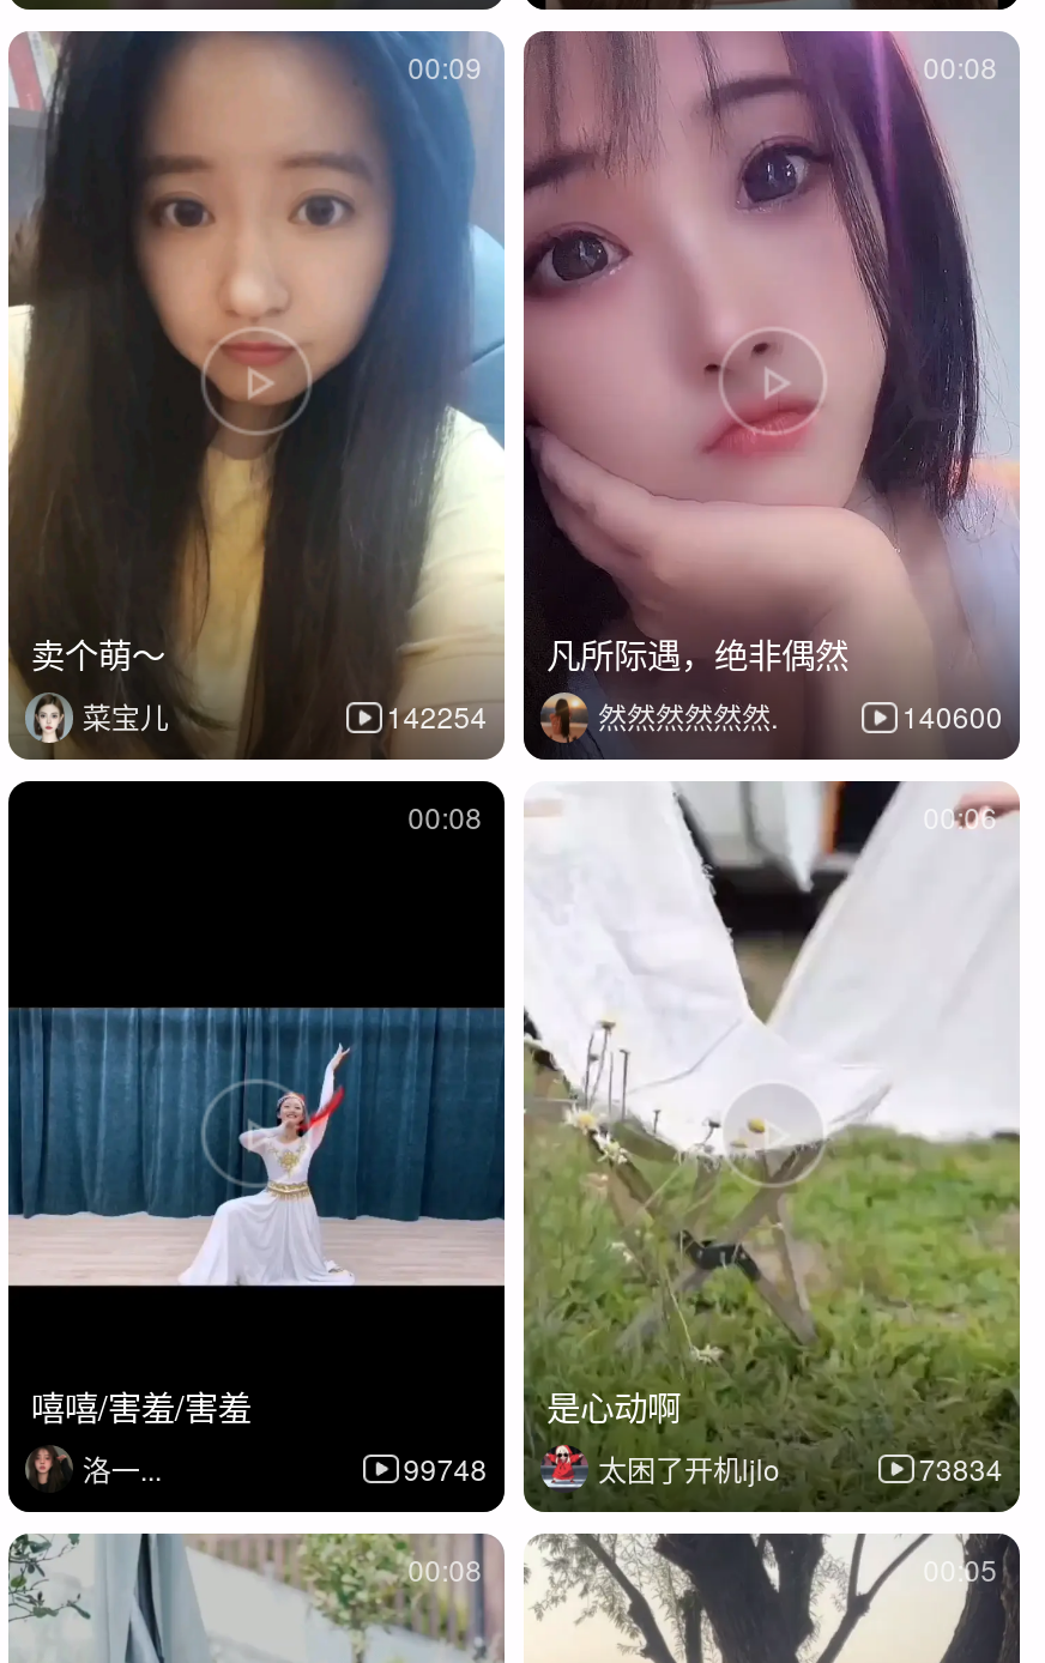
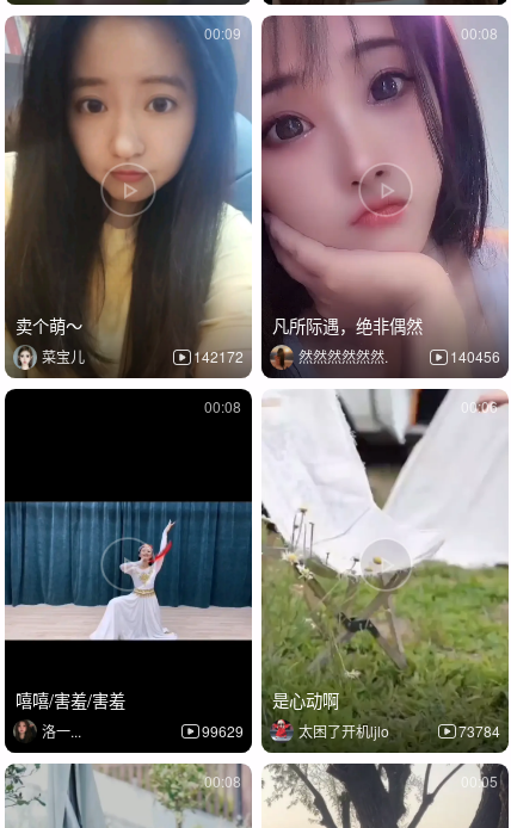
[387,696,487,737] 142254 -> [193,347,243,367] 142172
[902,696,1003,737] 140600 -> [450,347,500,367] 140456
[403,1448,487,1488] 99748 -> [202,721,243,741] 99629
[919,1448,1003,1488] 73834 -> [458,721,500,741] 73784

